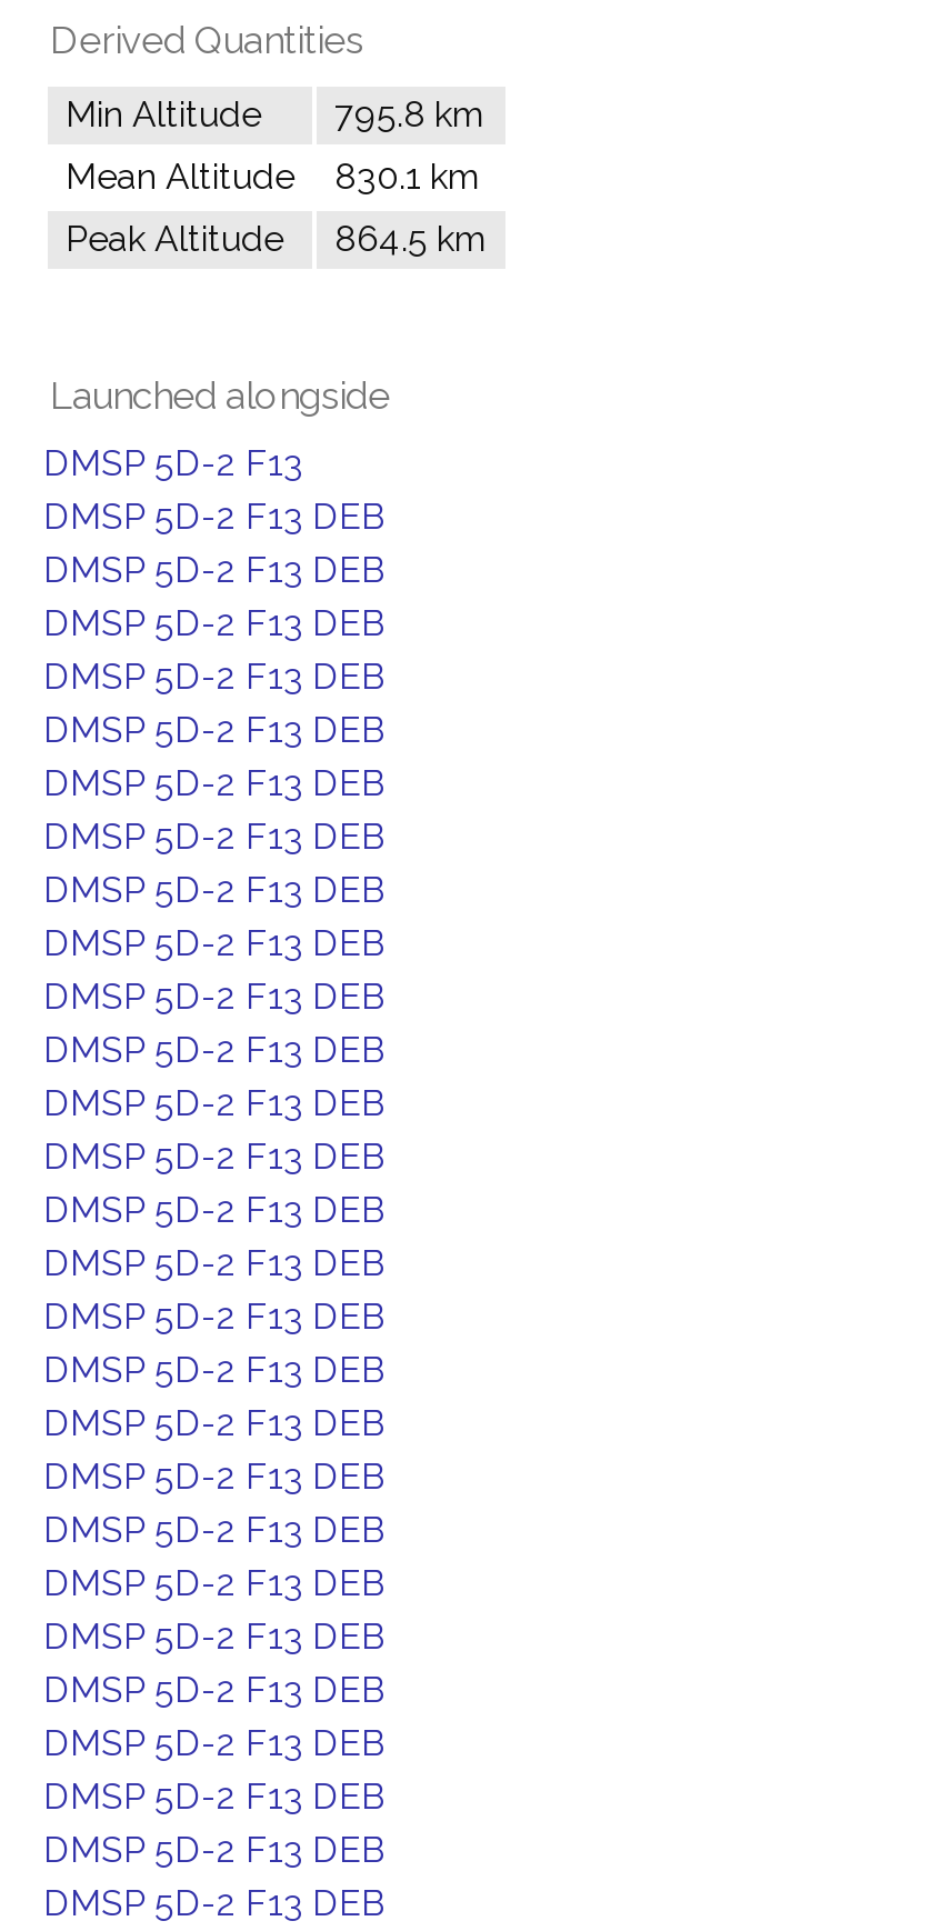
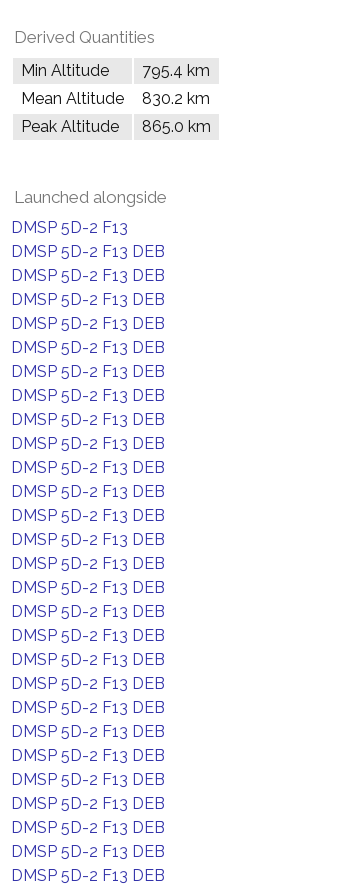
[66,93,485,136] Min Altitude 795.8 km -> [21,61,210,80] Min Altitude 795.4 km
[66,156,481,198] Mean Altitude 830.1 km -> [21,89,210,108] Mean Altitude 830.2 km
[66,218,488,260] Peak Altitude 864.5 km -> [21,117,211,136] Peak Altitude 865.0 km

